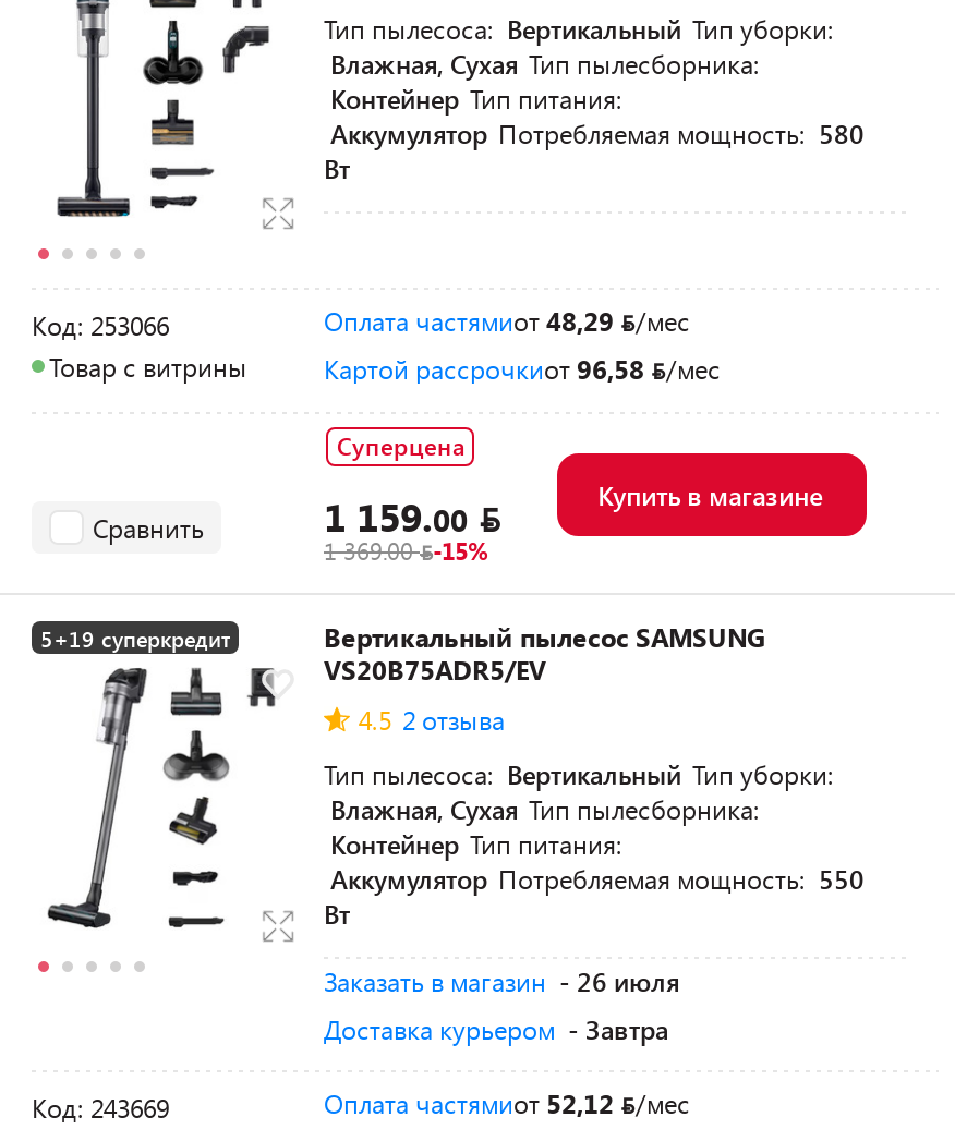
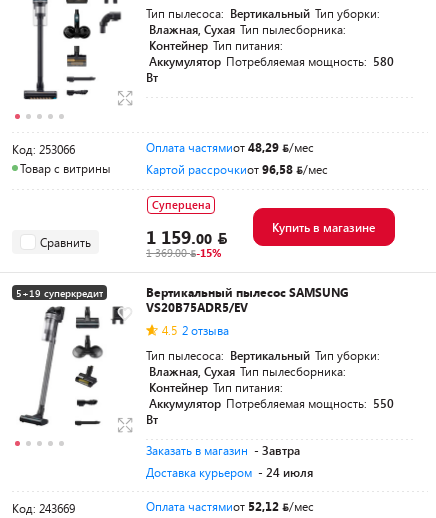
[324,963,679,1046] Заказать в магазин - 26 июля | Доставка курьером - Завтра -> [146,442,313,480] Заказать в магазин - Завтра | Доставка курьером - 24 июля

